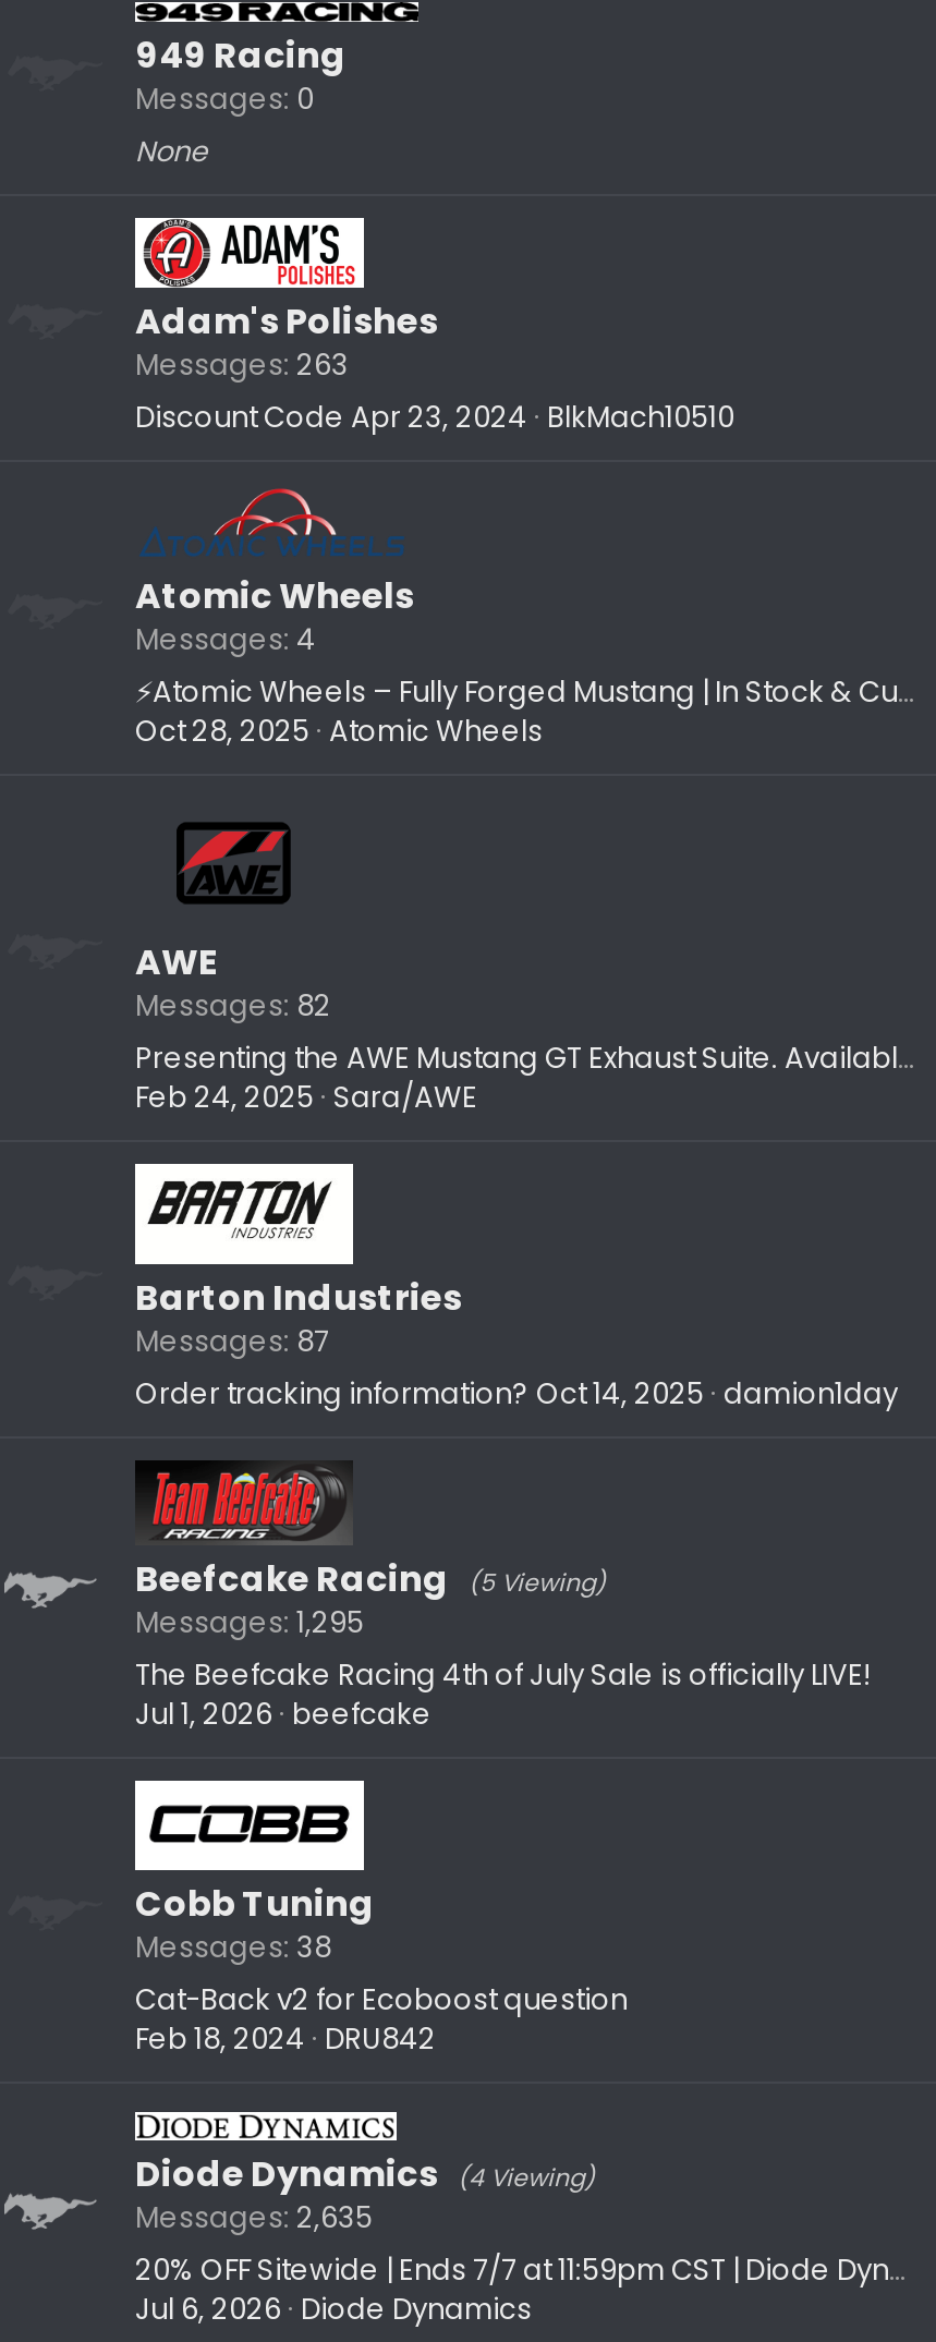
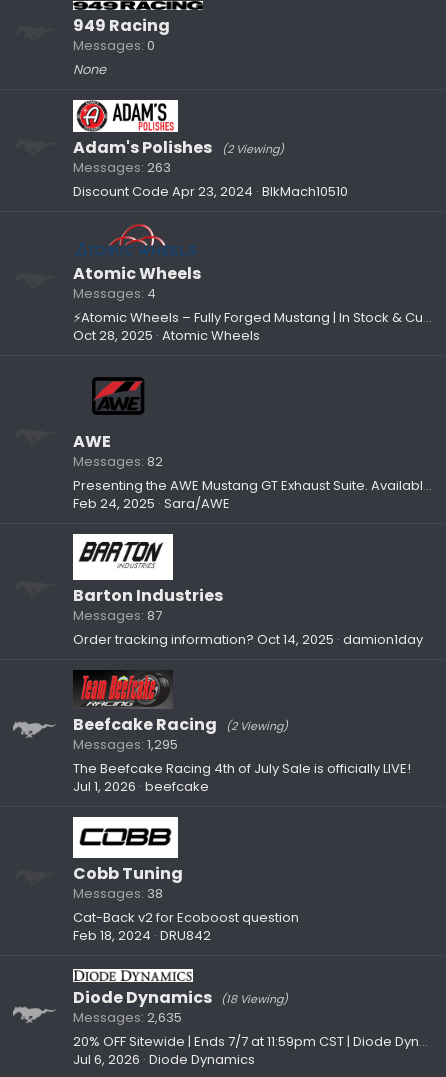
none -> [222,140,284,156] (2 Viewing)
[135,1553,606,1604] Beefcake Racing (5 Viewing) -> [73,713,288,736] Beefcake Racing (2 Viewing)
[135,2149,595,2199] Diode Dynamics (4 Viewing) -> [73,986,288,1009] Diode Dynamics (18 Viewing)

